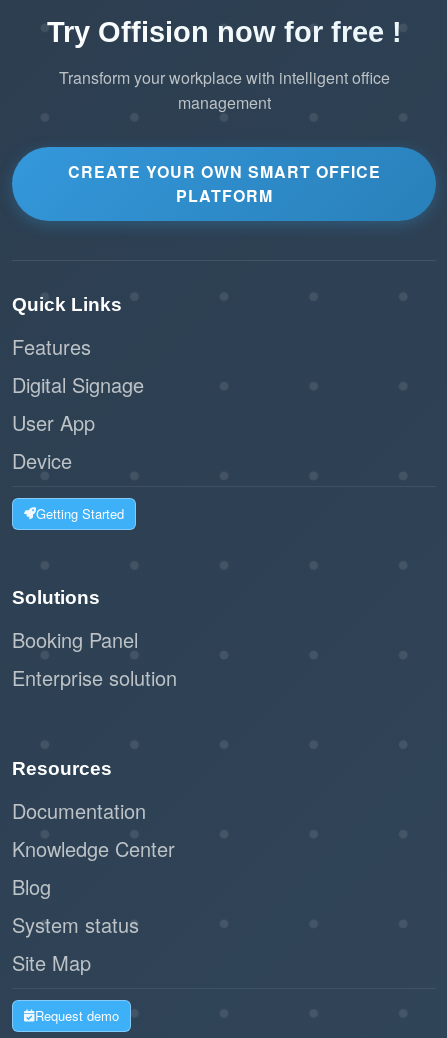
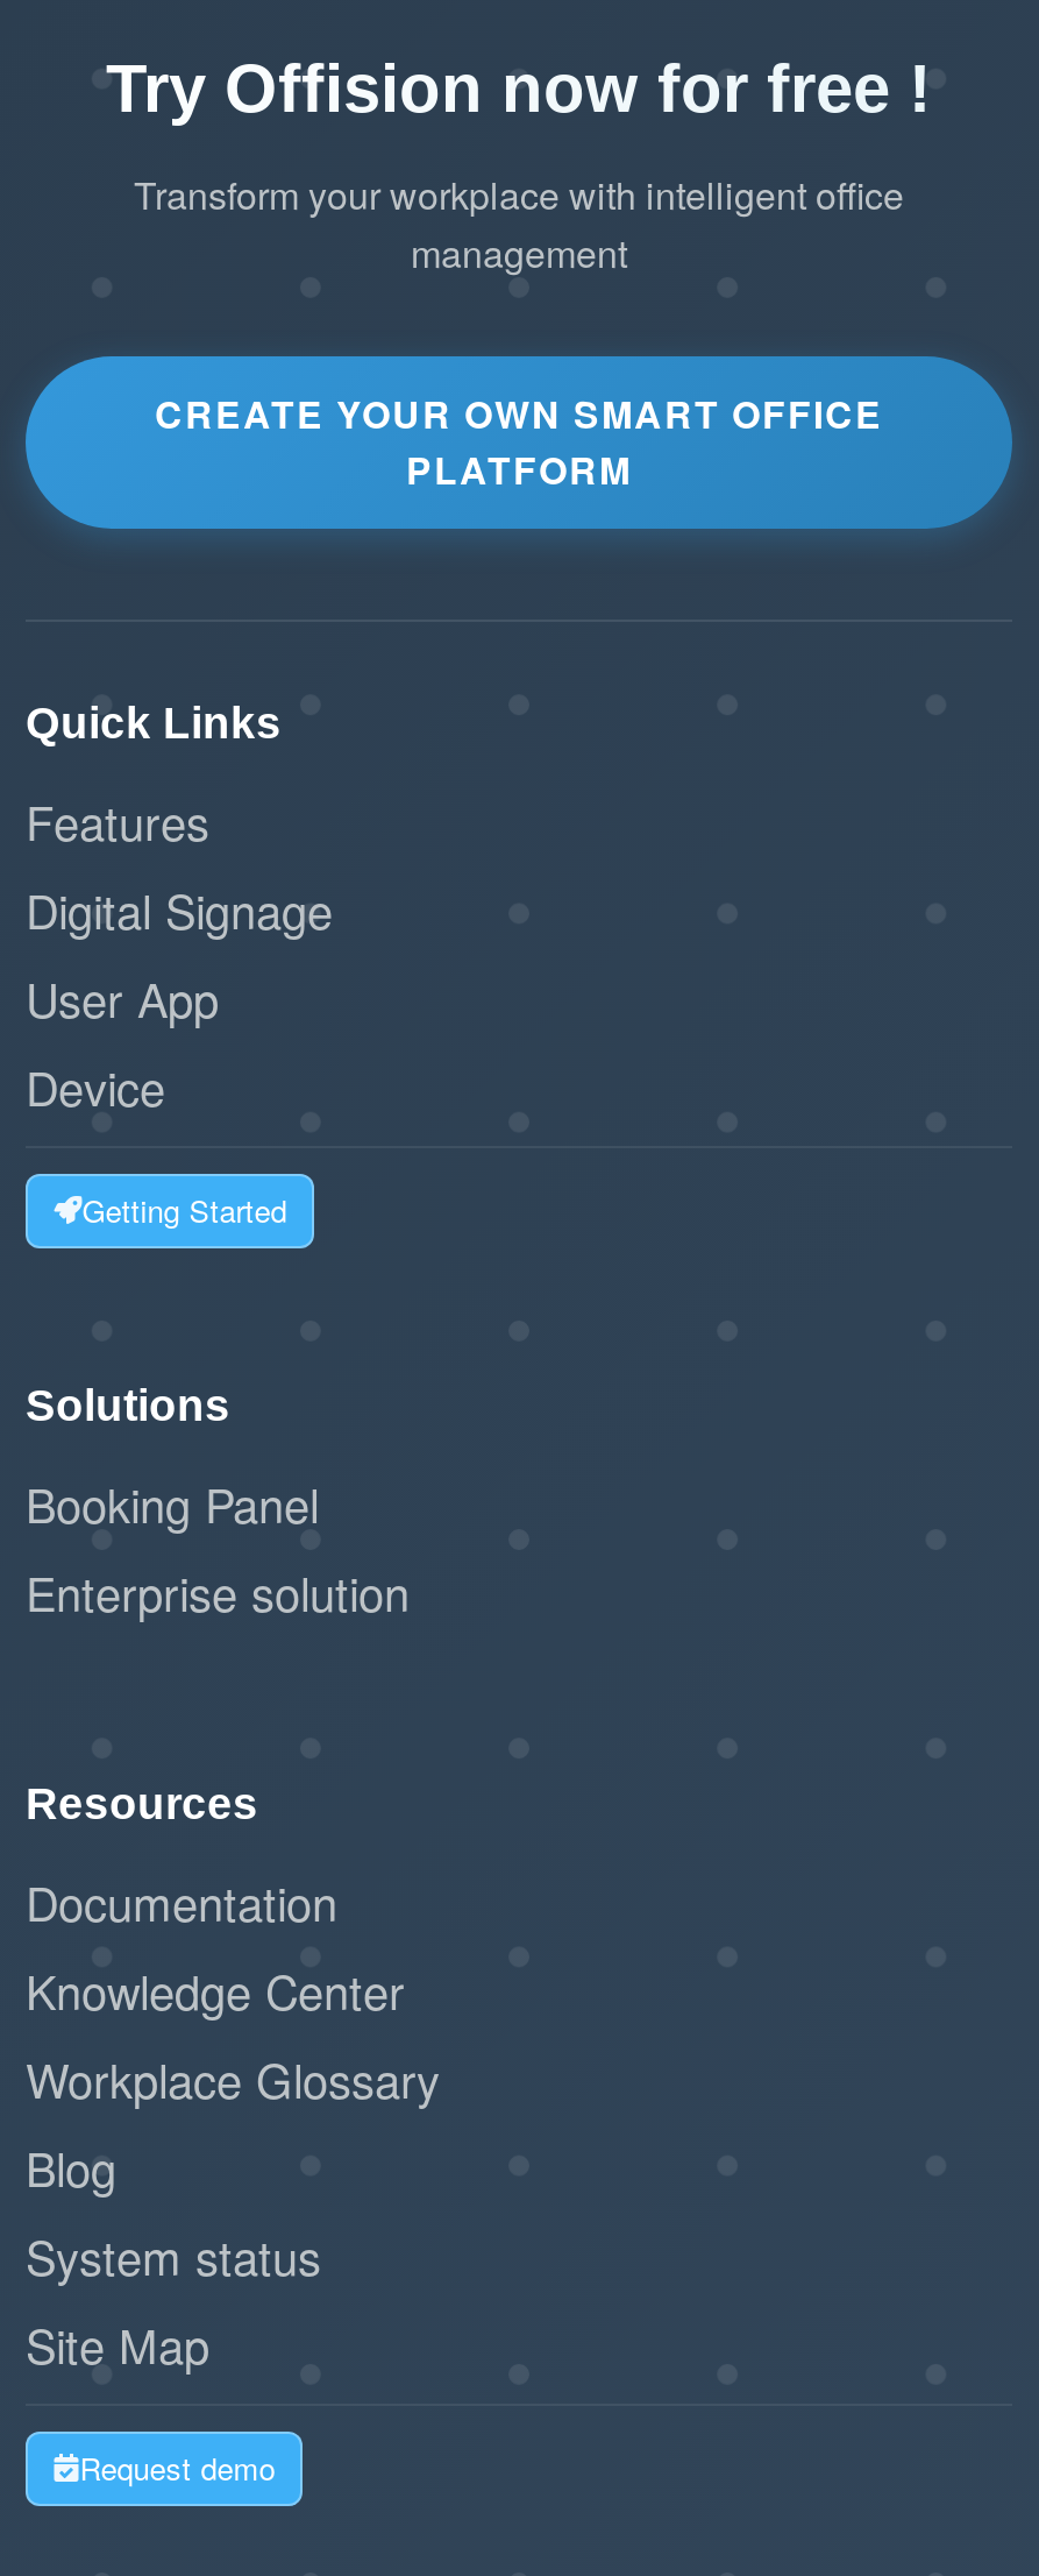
none -> [26,2045,440,2113] Workplace Glossary

